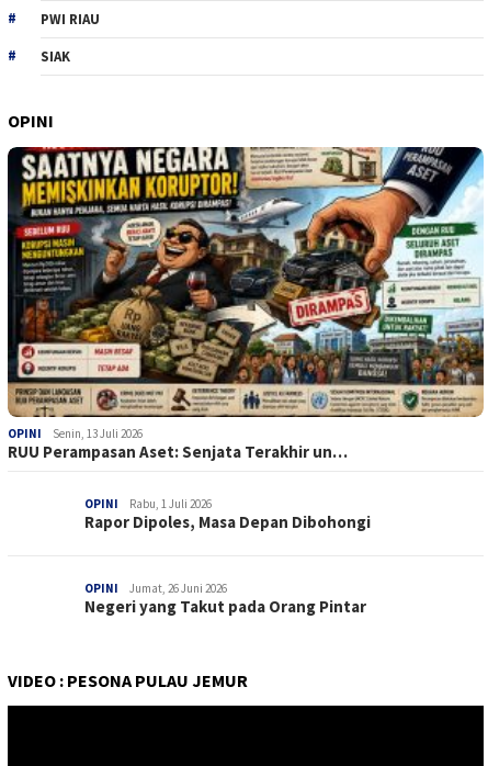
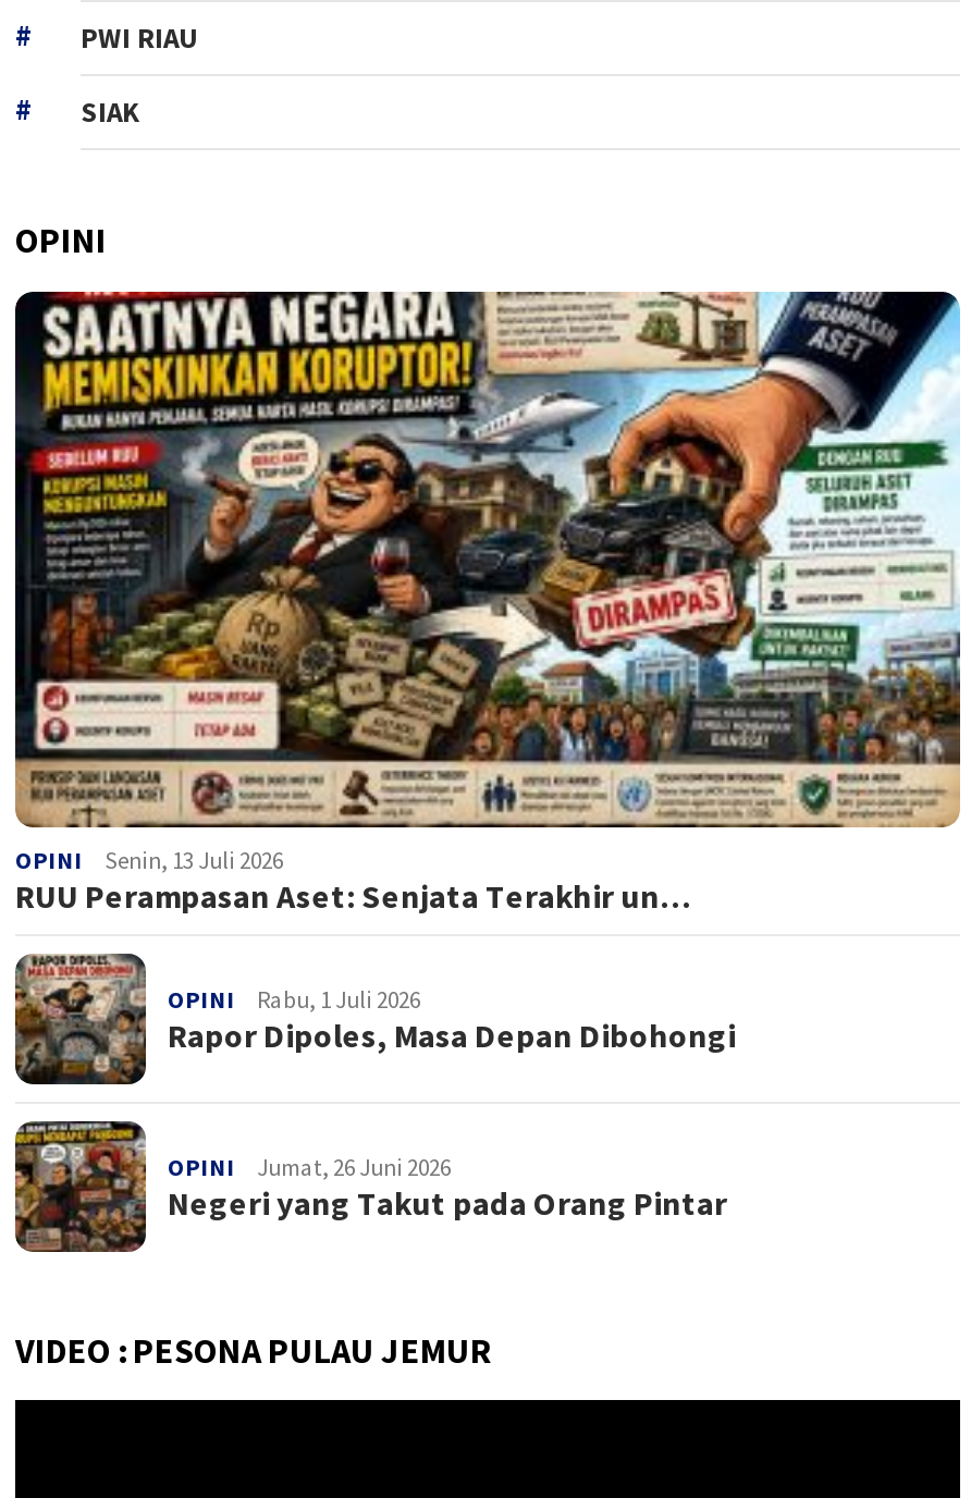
none -> [13,951,148,1086] [image]
none -> [13,1119,148,1254] [image]

